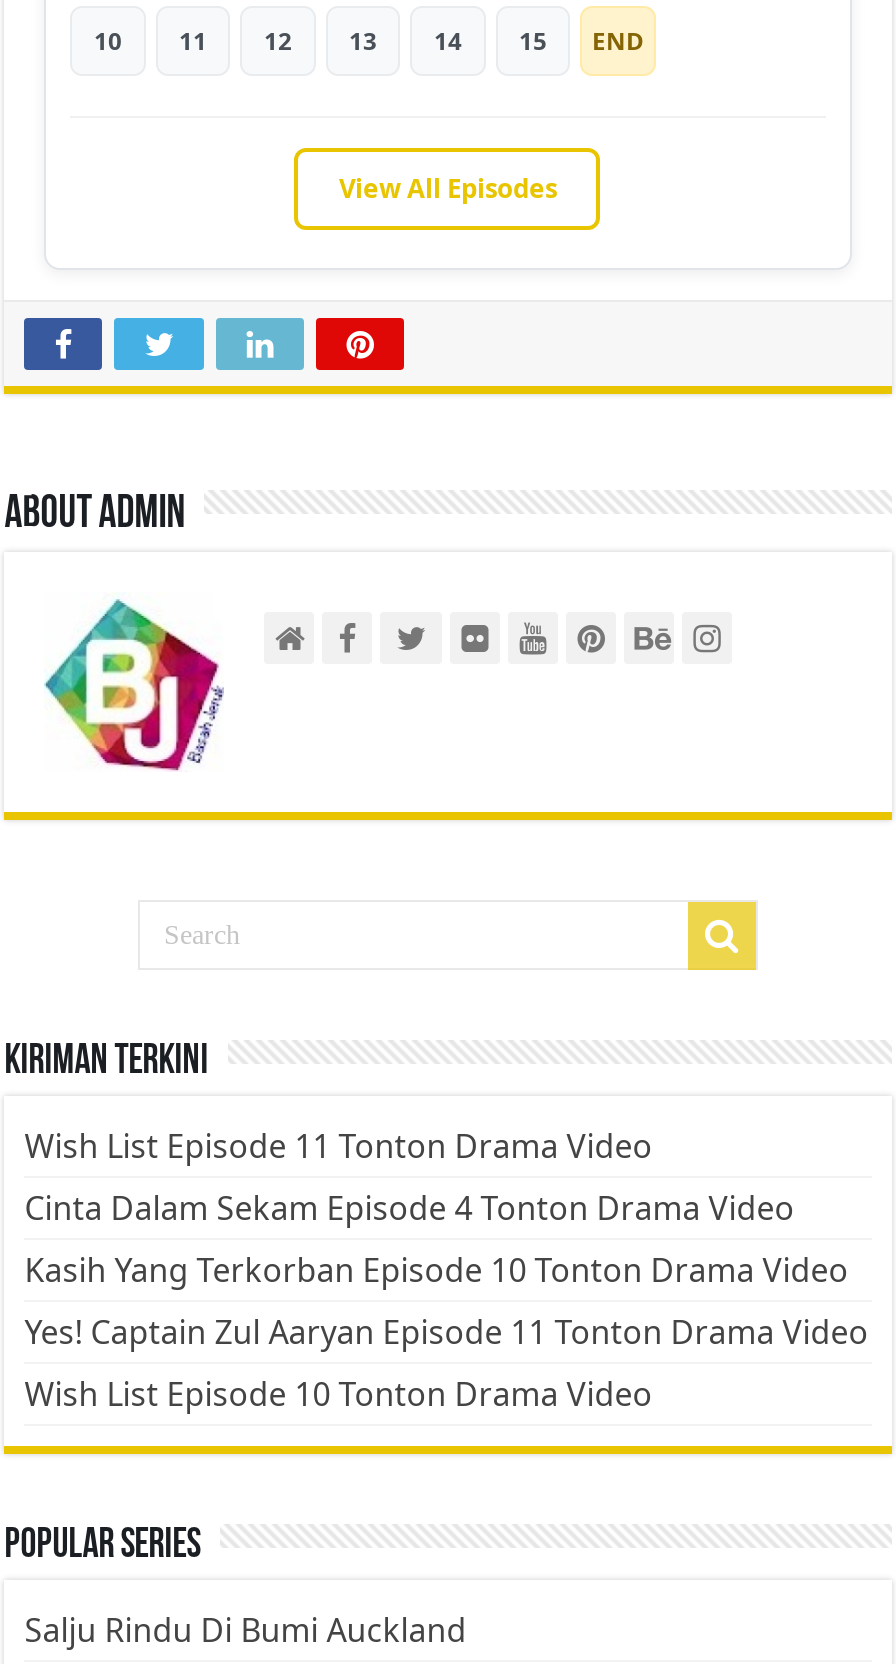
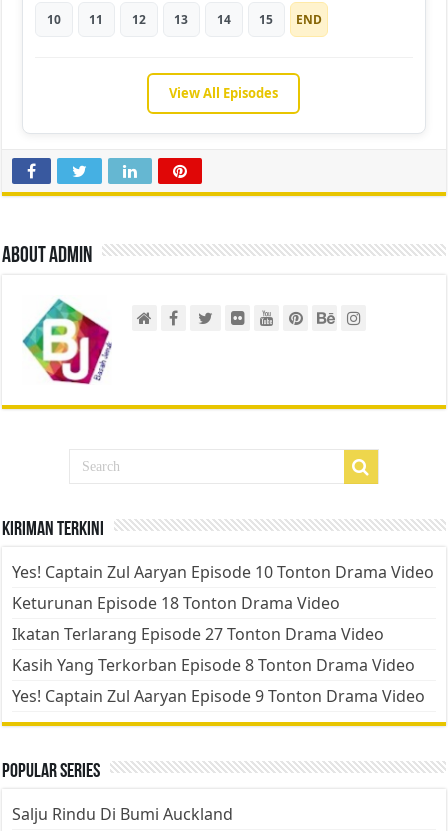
[24,1124,868,1416] Wish List Episode 11 Tonton Drama Video | Cinta Dalam Sekam Episode 4 Tonton Drama Video | Kasih Yang Terkorban Episode 10 Tonton Drama Video | Yes! Captain Zul Aaryan Episode 11 Tonton Drama Video | Wish List Episode 10 Tonton Drama Video -> [12,561,434,707] Yes! Captain Zul Aaryan Episode 10 Tonton Drama Video | Keturunan Episode 18 Tonton Drama Video | Ikatan Terlarang Episode 27 Tonton Drama Video | Kasih Yang Terkorban Episode 8 Tonton Drama Video | Yes! Captain Zul Aaryan Episode 9 Tonton Drama Video

